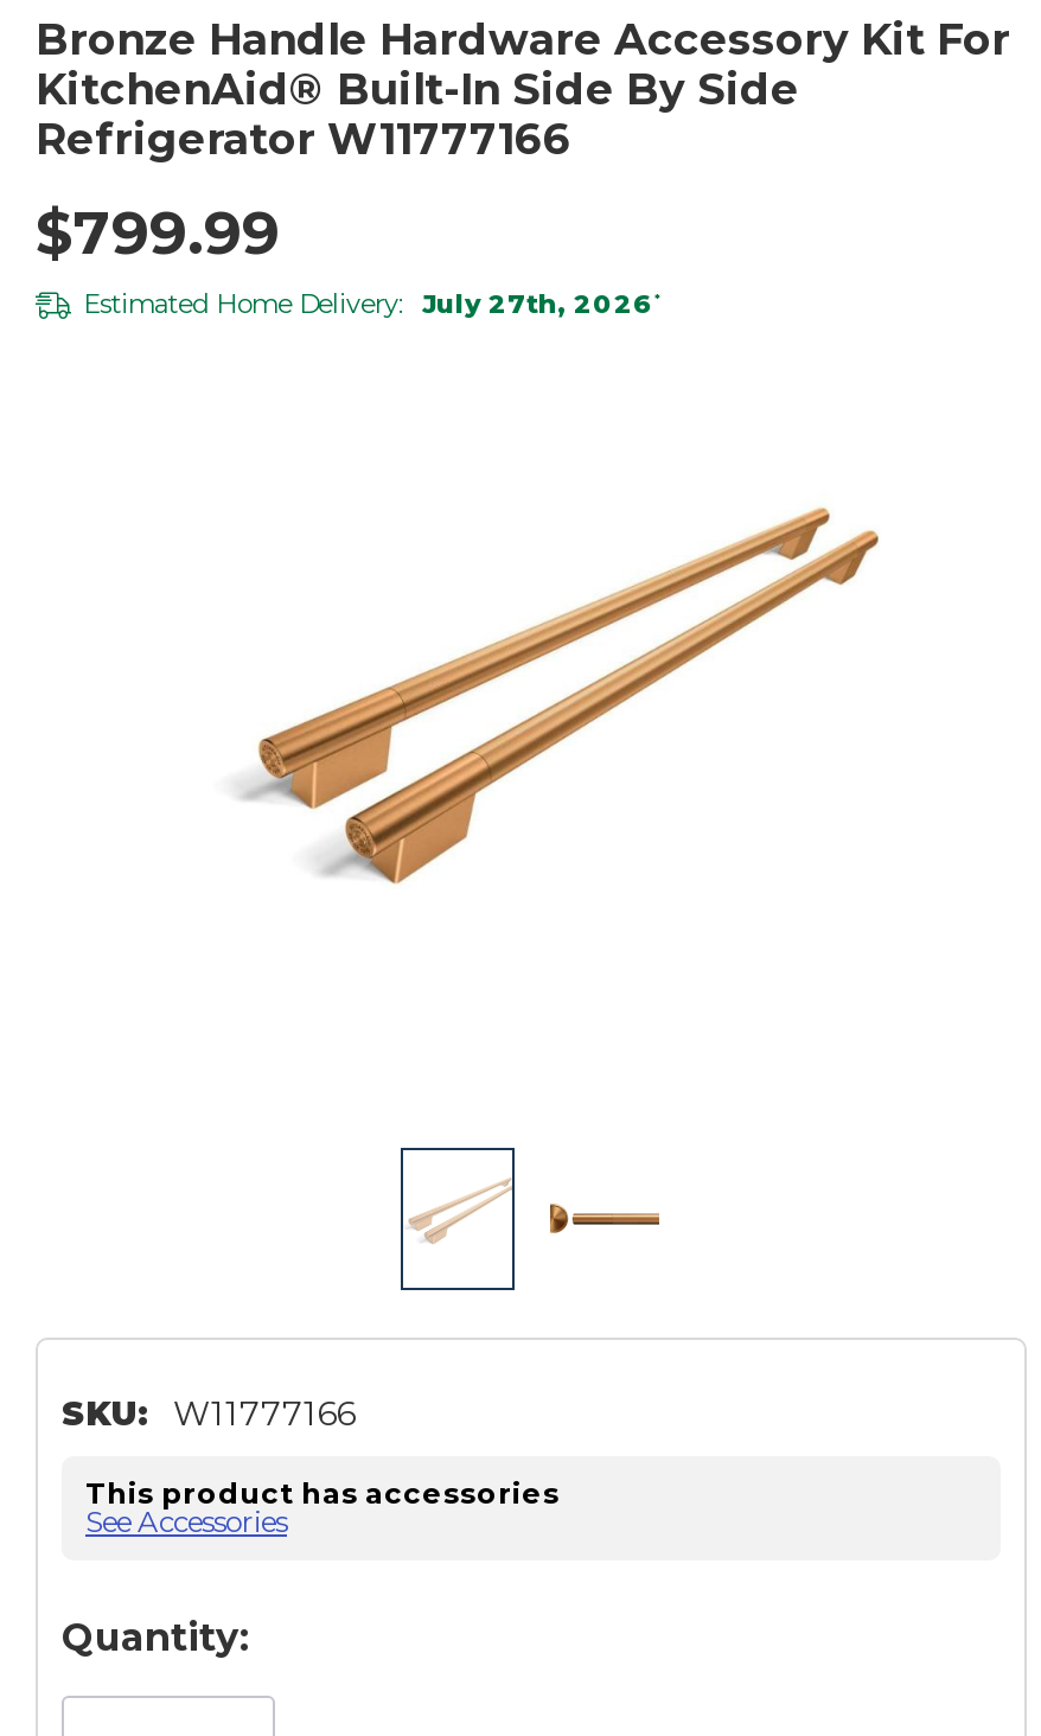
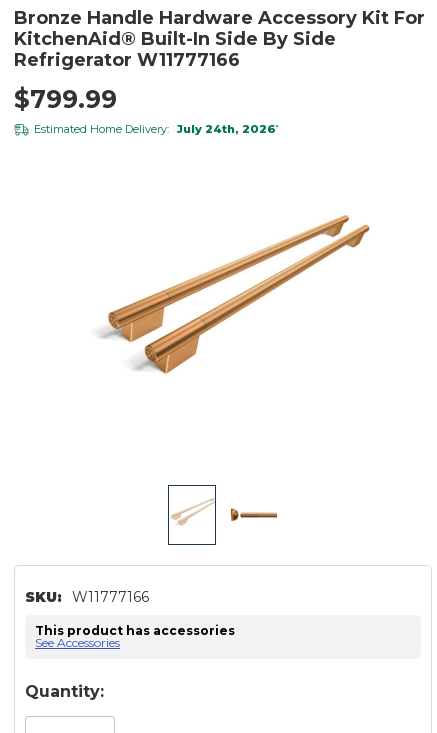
[83,287,654,320] Estimated Home Delivery: July 27th, 2026 -> [34,122,276,136] Estimated Home Delivery: July 24th, 2026

